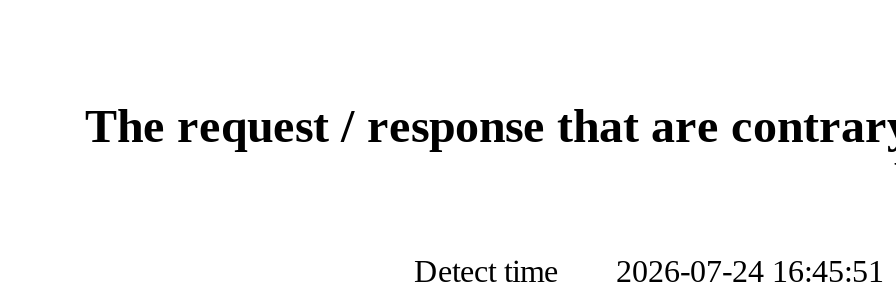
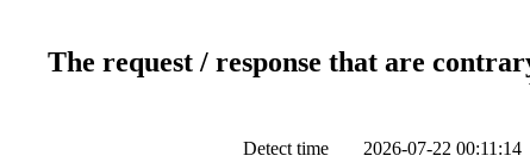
[414,254,884,288] Detect time 2026-07-24 16:45:51 -> [243,138,522,158] Detect time 2026-07-22 00:11:14

